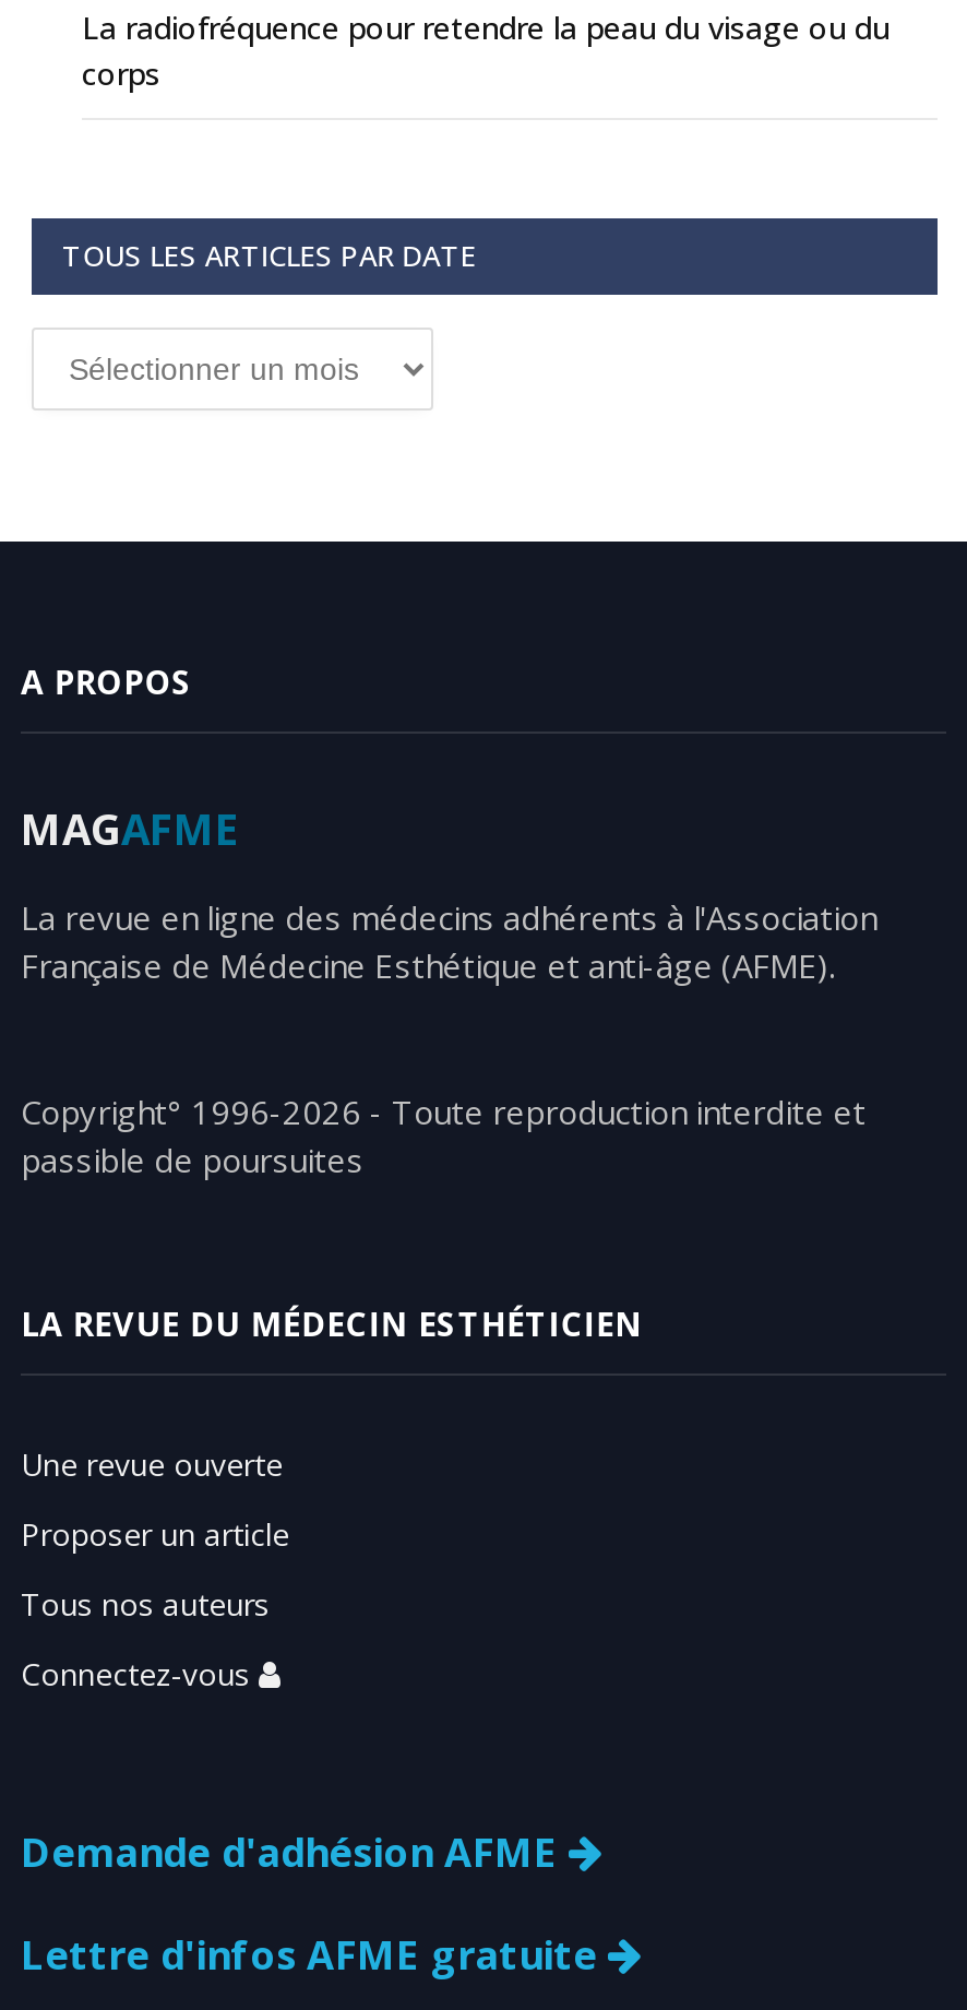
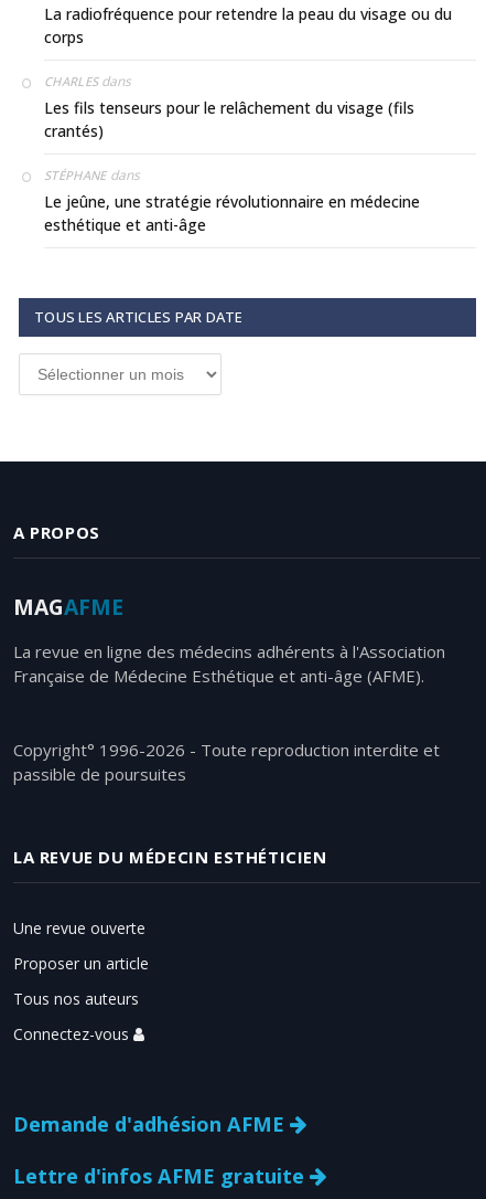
none -> [44,72,420,236] CHARLES dans | Les fils tenseurs pour le relâchement du visage (fils | crantés) | STÉPHANE dans | Le jeûne, une stratégie révolutionnaire en médecine | esthétique et anti-âge

